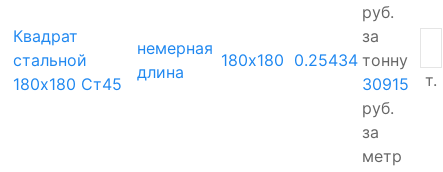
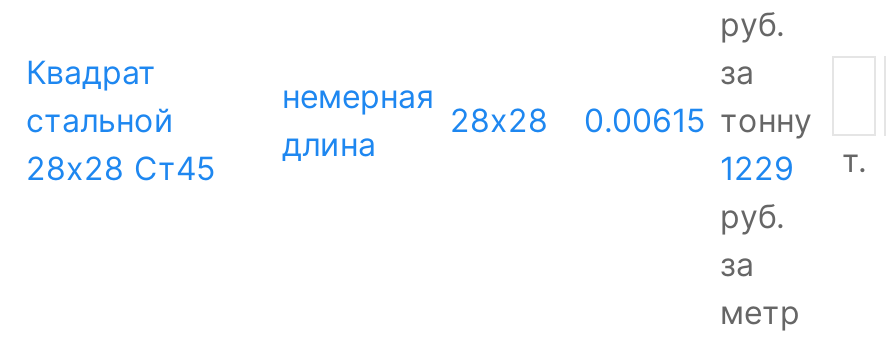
[221,50,358,70] 180х180 0.25434 -> [450,100,706,140] 28х28 | 0.00615
[13,74,122,94] 180х180 Ст45 -> [26,148,216,188] 28х28 Ст45
[362,70,437,94] 30915 т. -> [720,140,866,188] 1229 т.

